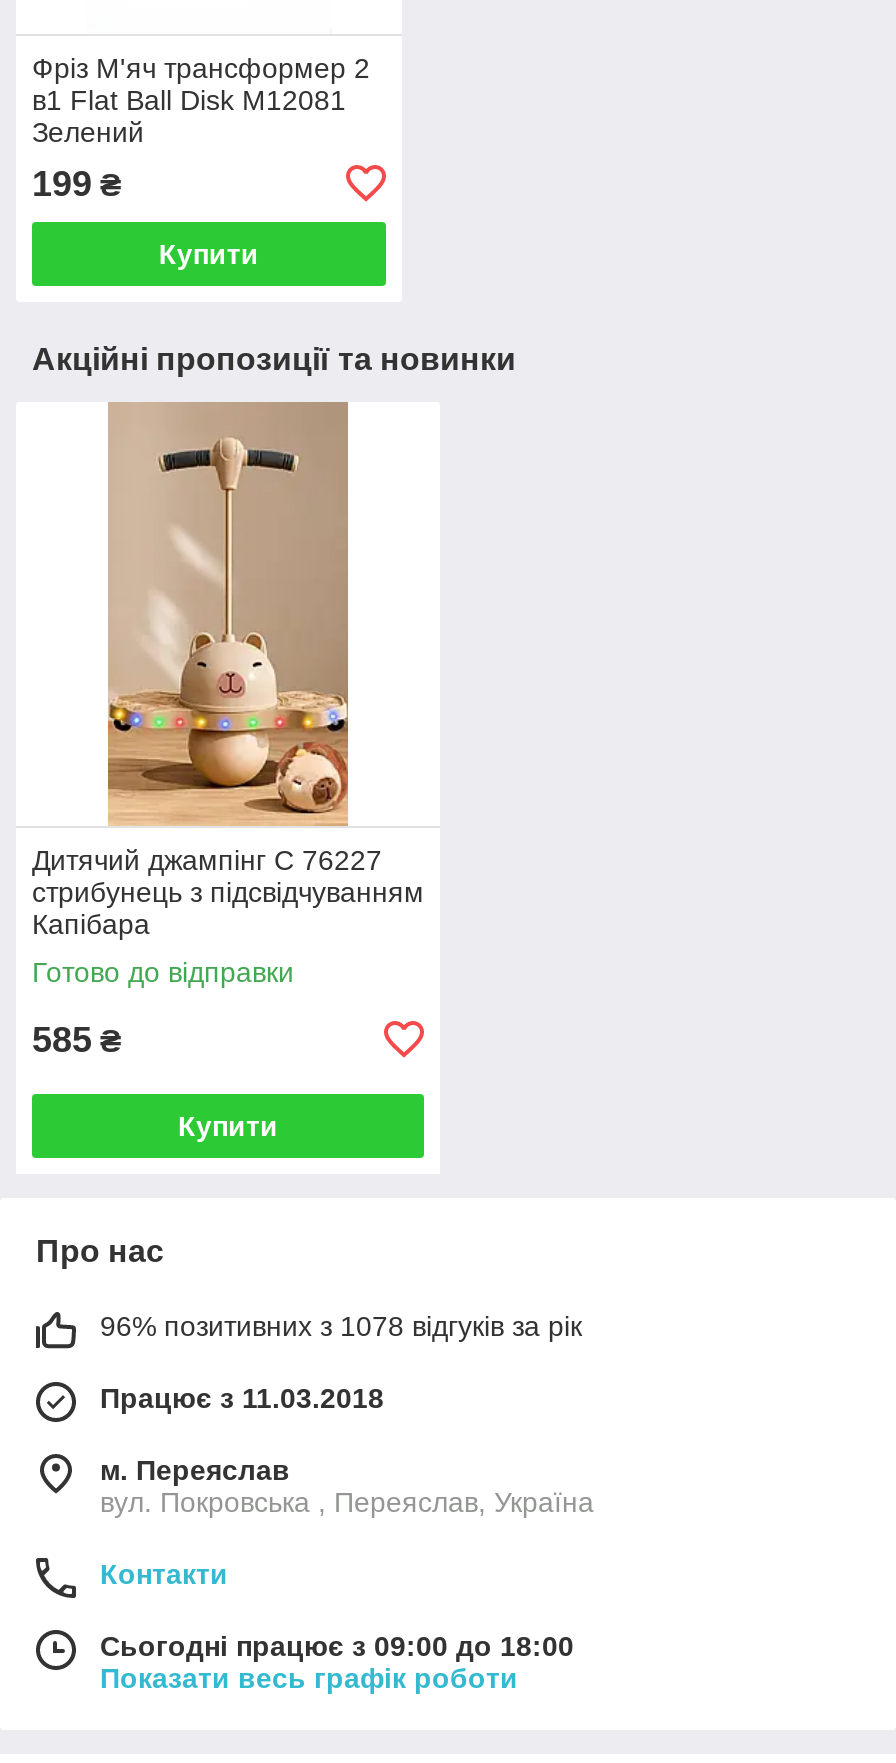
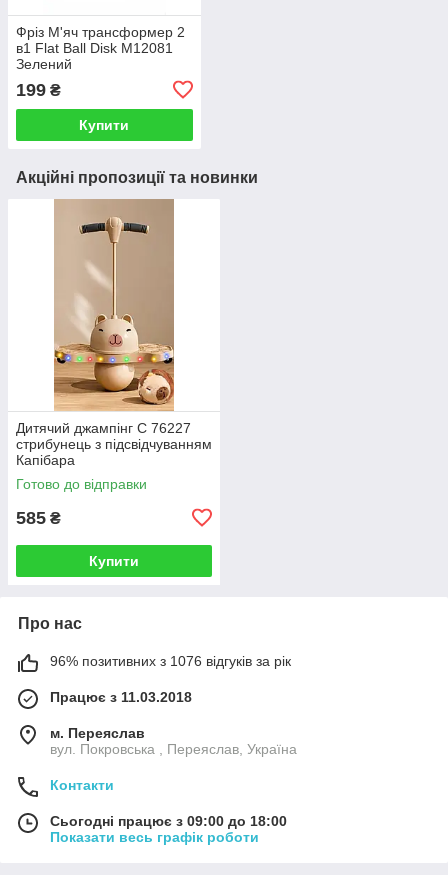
[100,1310,582,1342] 96% позитивних з 1078 відгуків за рік -> [50,653,291,669] 96% позитивних з 1076 відгуків за рік

